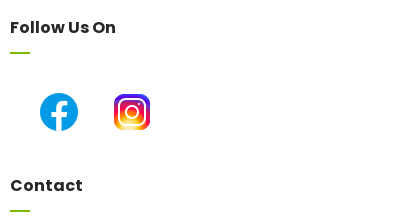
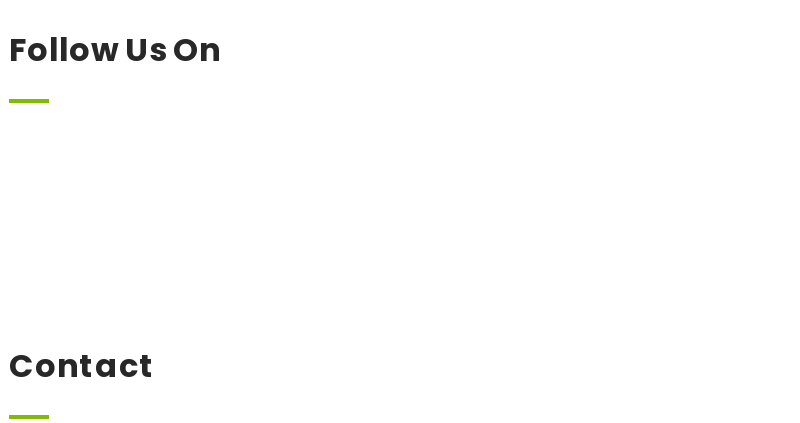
[39,92,79,132] [image] -> none
[113,93,151,131] [image] -> none

